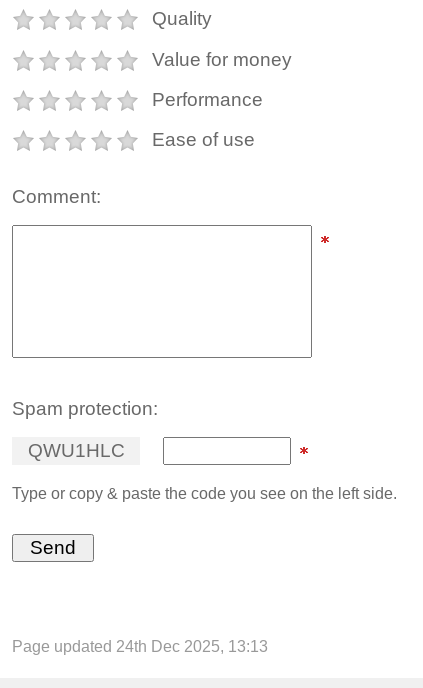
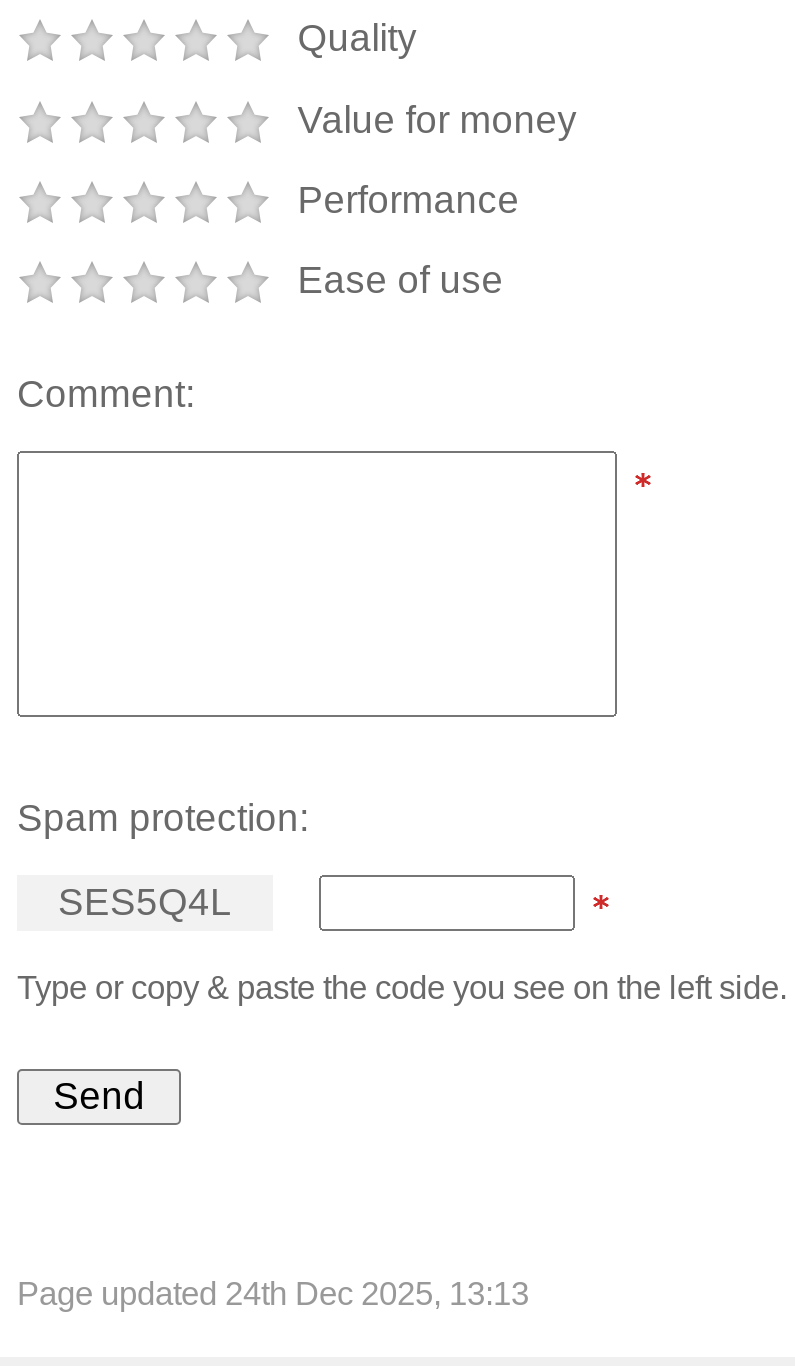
[27,440,124,461] QWU1HLC -> [58,881,232,923] SES5Q4L

